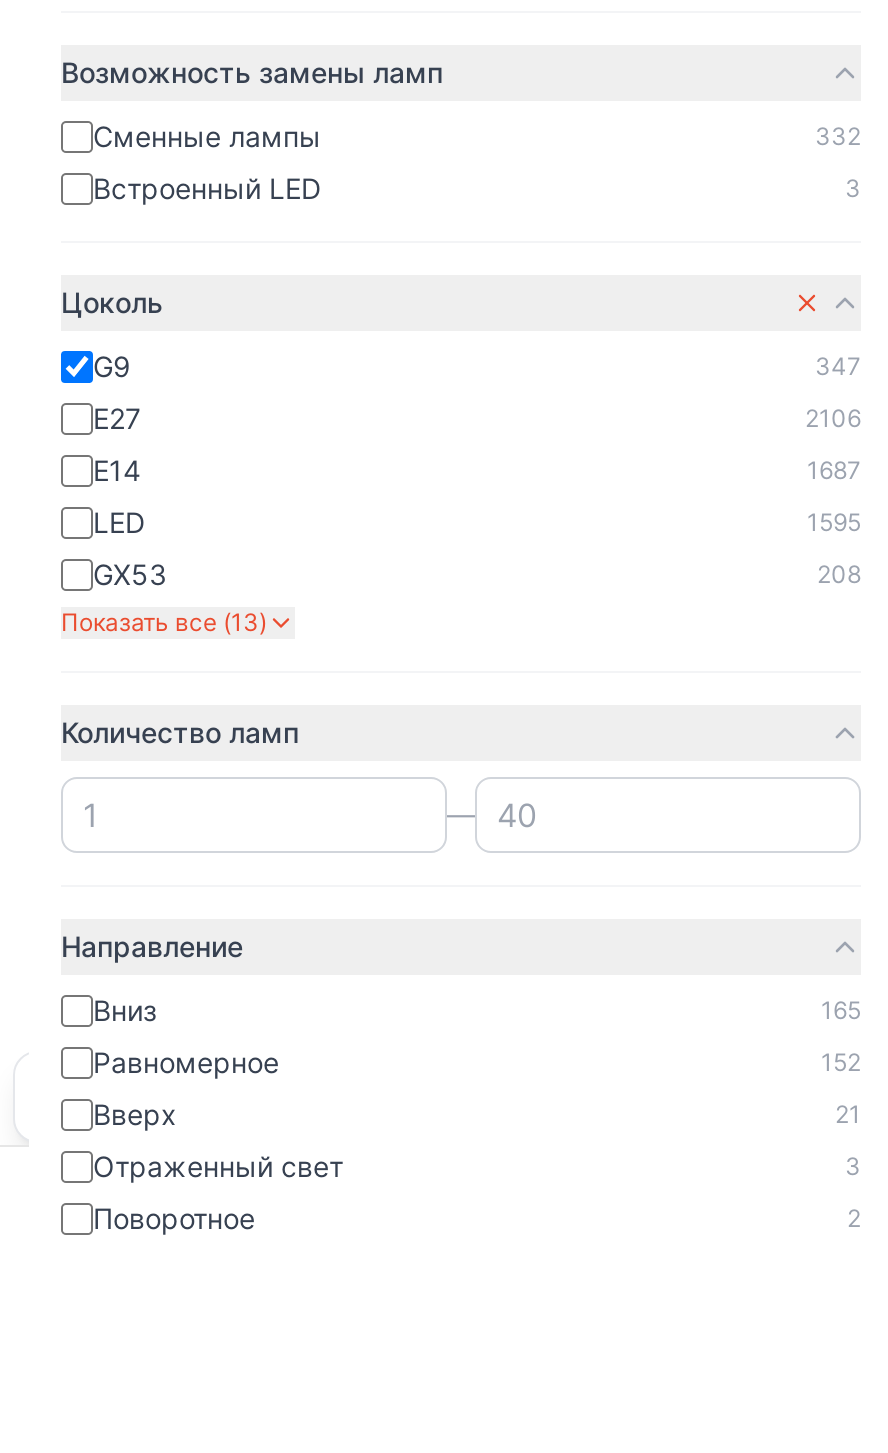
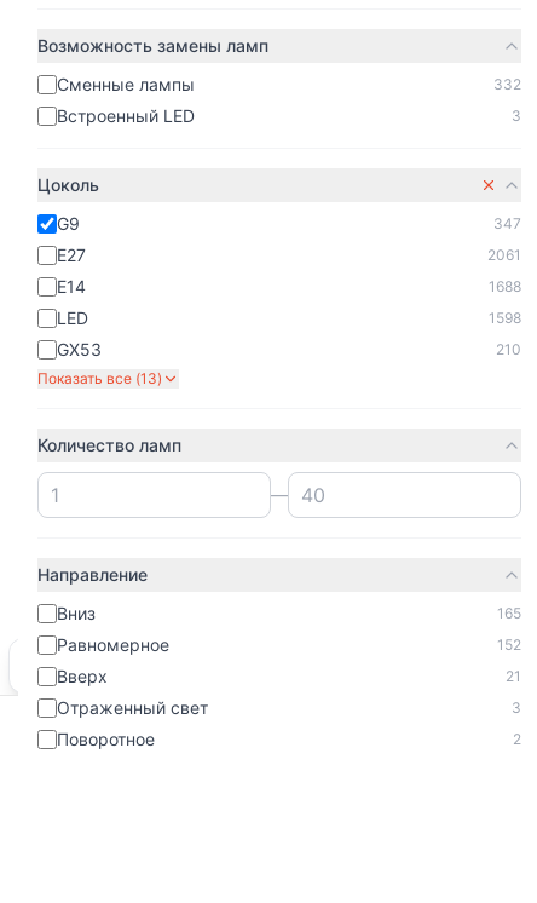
[805,403,861,433] 2106 -> [487,246,521,264] 2061
[807,455,861,485] 1687 -> [489,277,521,295] 1688
[807,507,861,537] 1595 -> [489,309,521,327] 1598
[817,559,861,589] 208 -> [496,340,521,358] 210

